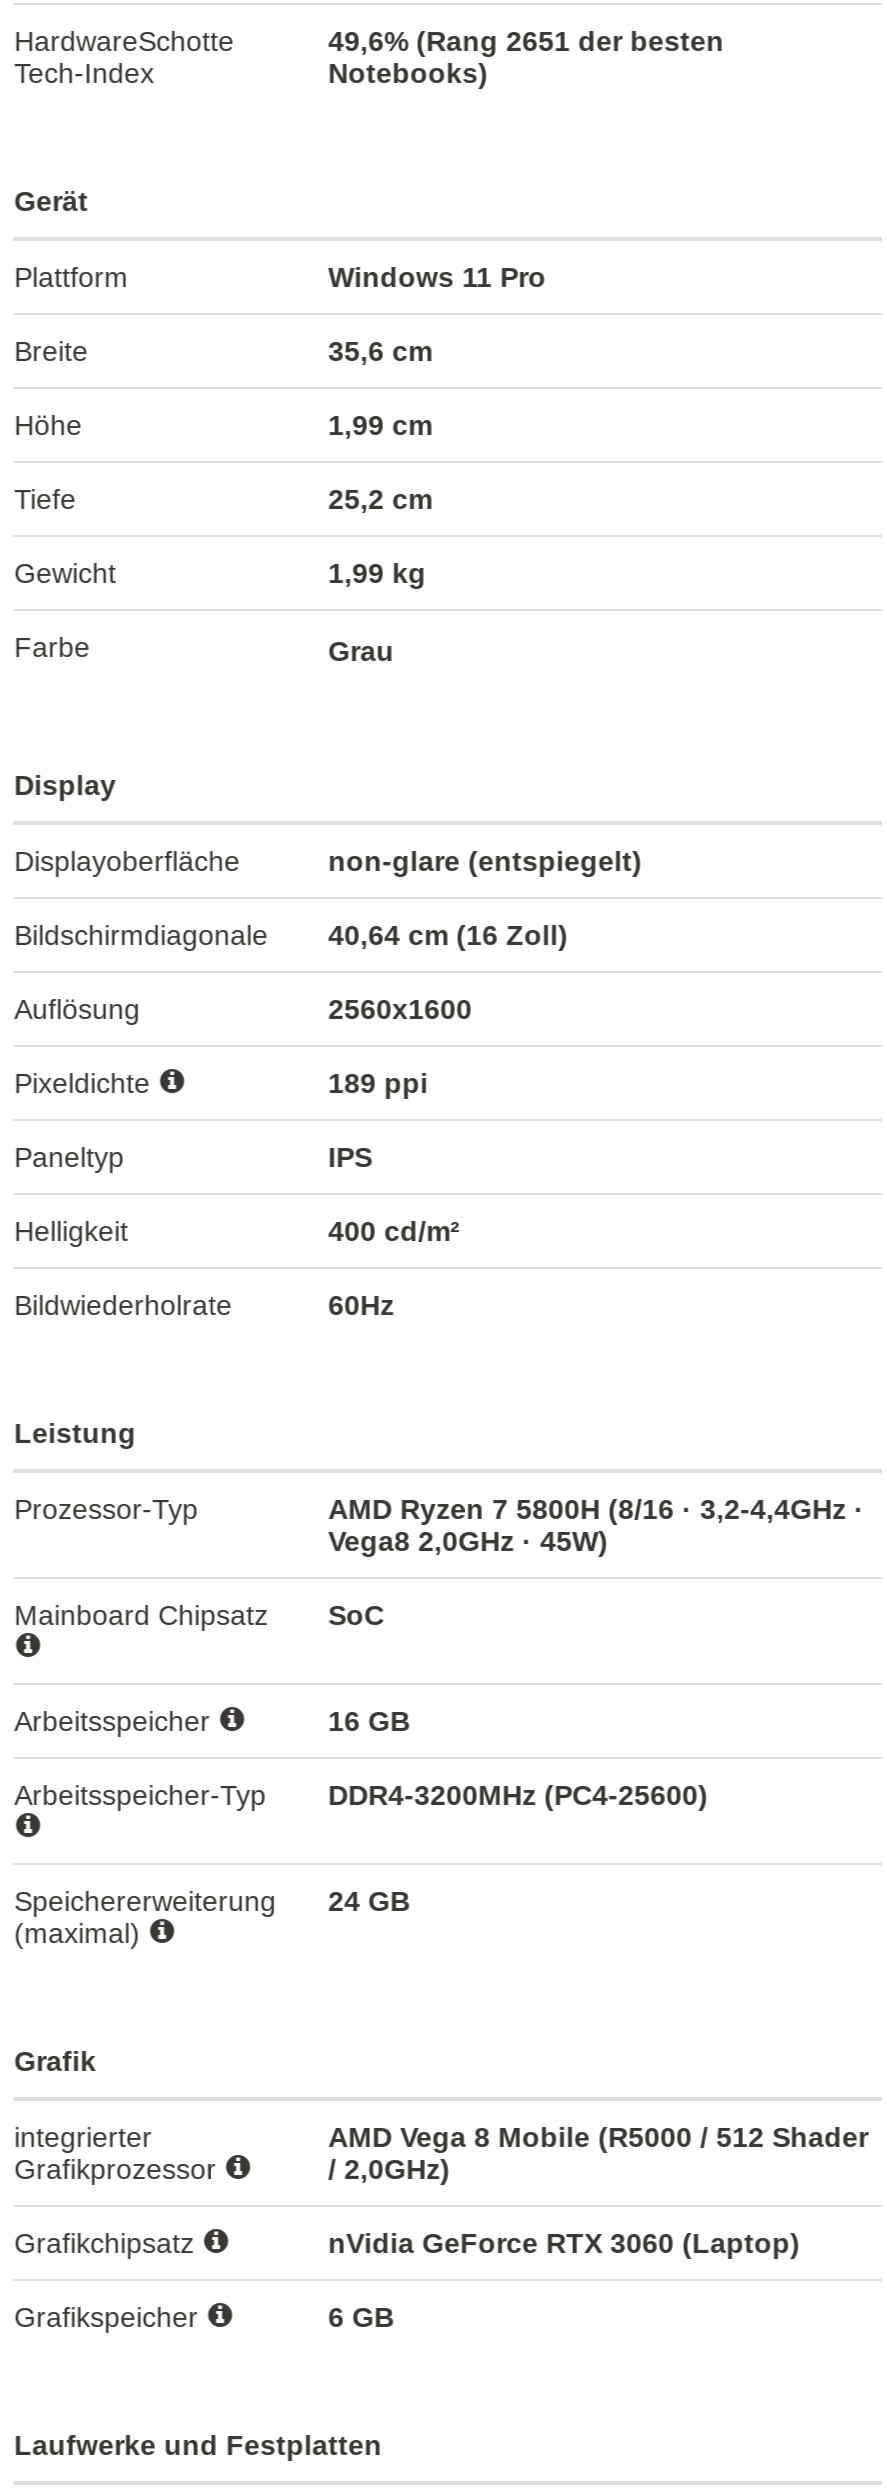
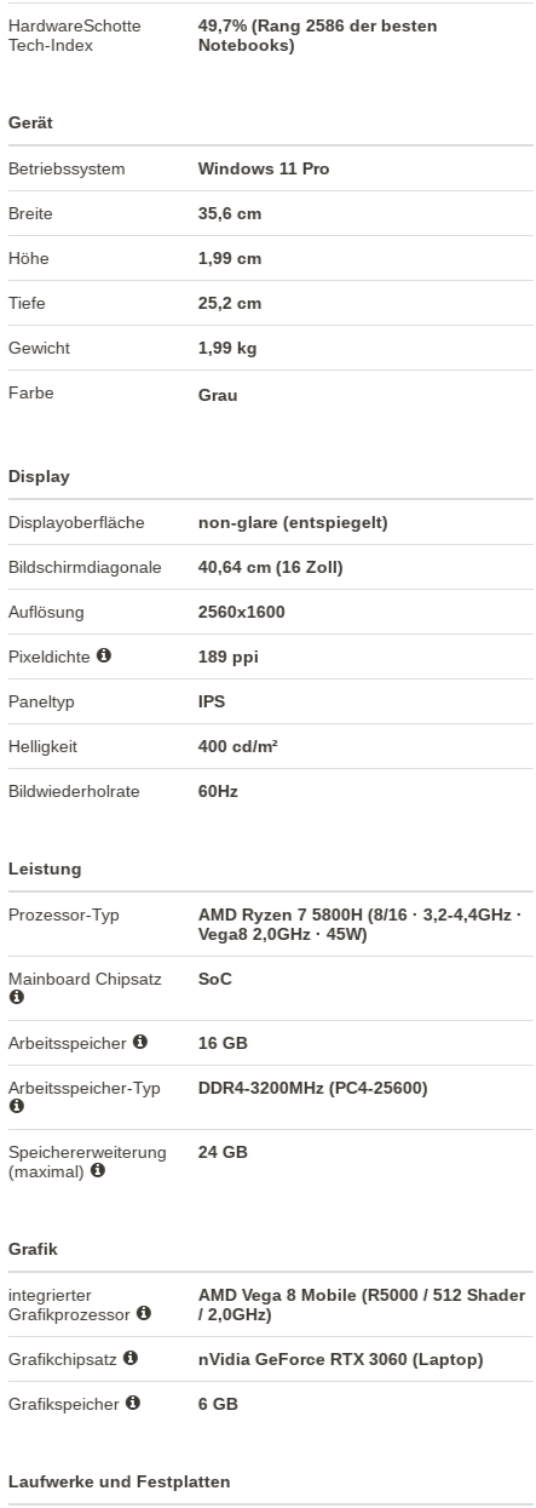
[328,26,724,58] 49,6% (Rang 2651 der besten -> [198,16,438,35] 49,7% (Rang 2586 der besten
[14,262,128,294] Plattform -> [8,159,126,178] Betriebssystem

